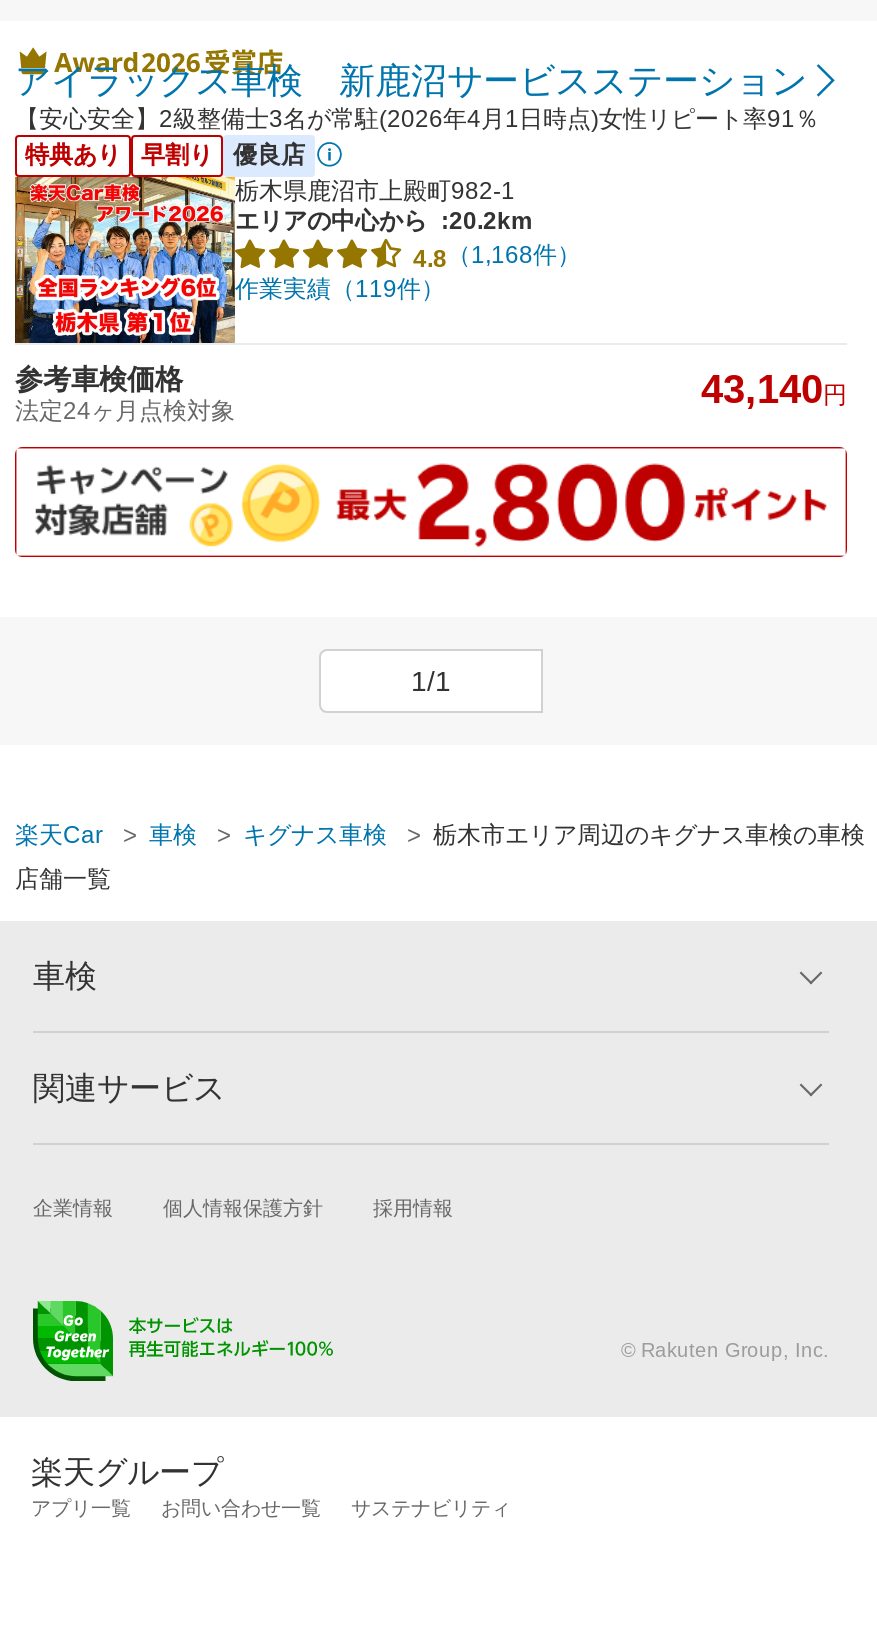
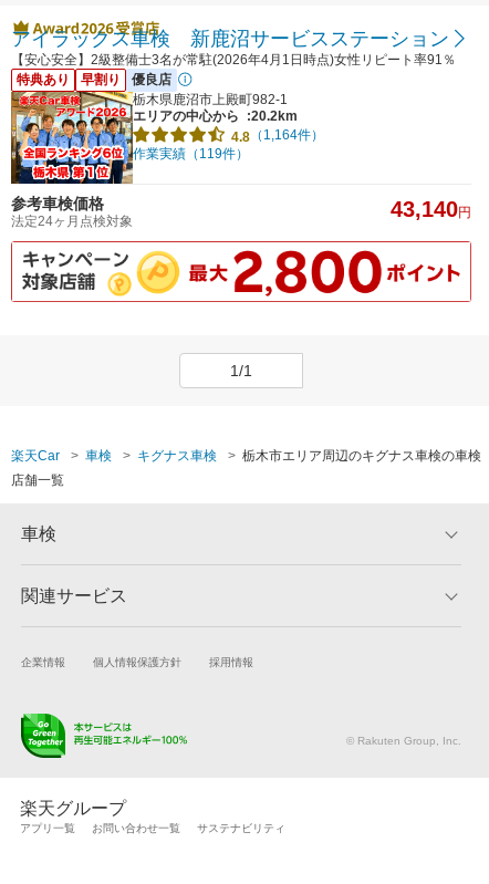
[413,241,581,273] 4.8（1,168件） -> [231,127,324,145] 4.8（1,164件）

